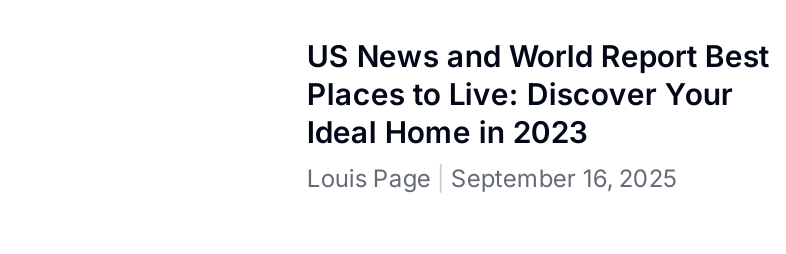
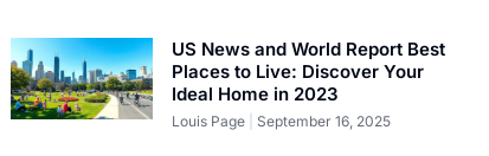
none -> [9,37,154,121] [image]

